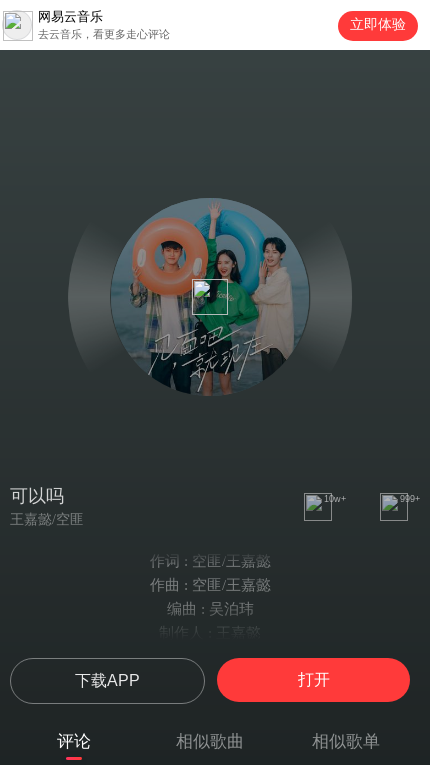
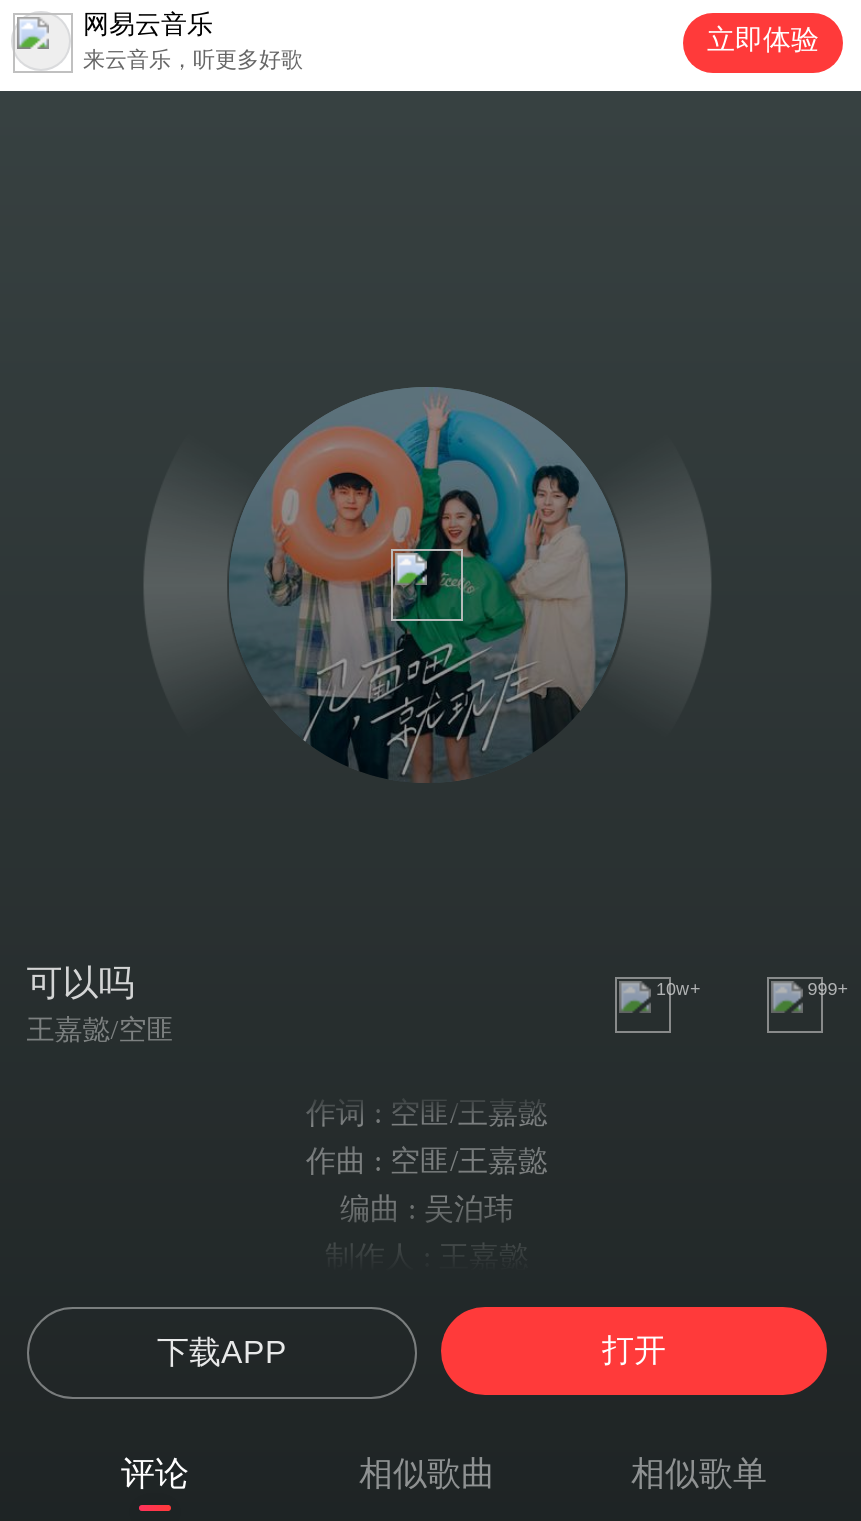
[38,28,170,40] 去云音乐，看更多走心评论 -> [83,47,303,71] 来云音乐，听更多好歌

